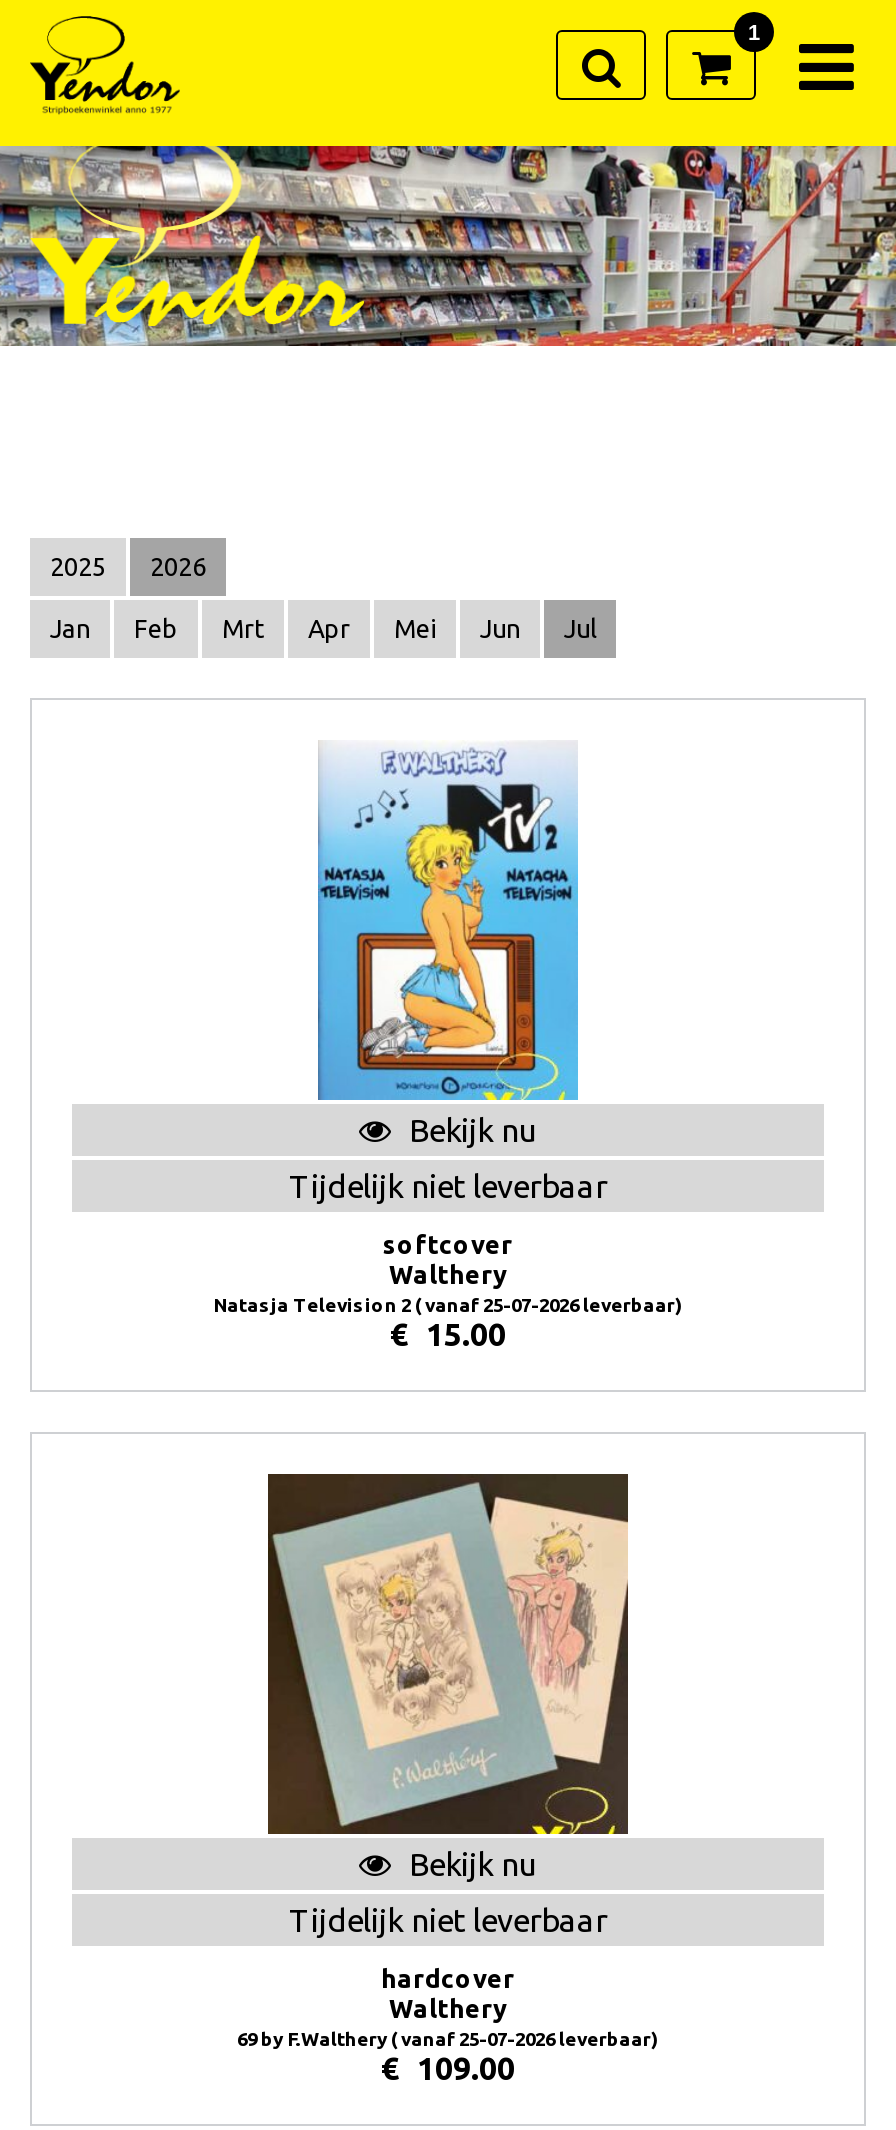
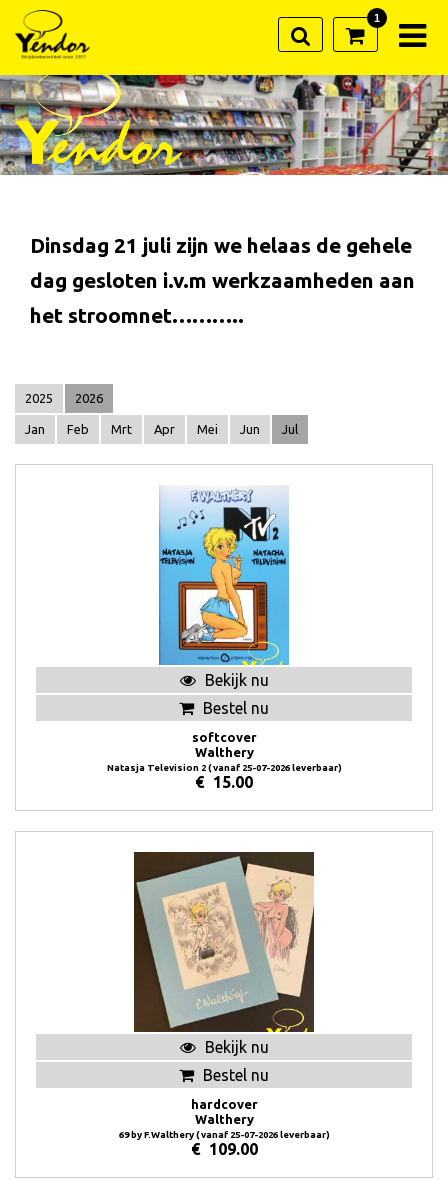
none -> [30,234,415,327] Dinsdag 21 juli zijn we helaas de gehele | dag gesloten i.v.m werkzaamheden aan | het stroomnet………..
[289,1168,607,1204] Tijdelijk niet leverbaar -> [199,699,269,717] Bestel nu
[289,1902,607,1938] Tijdelijk niet leverbaar -> [199,1066,269,1084] Bestel nu

